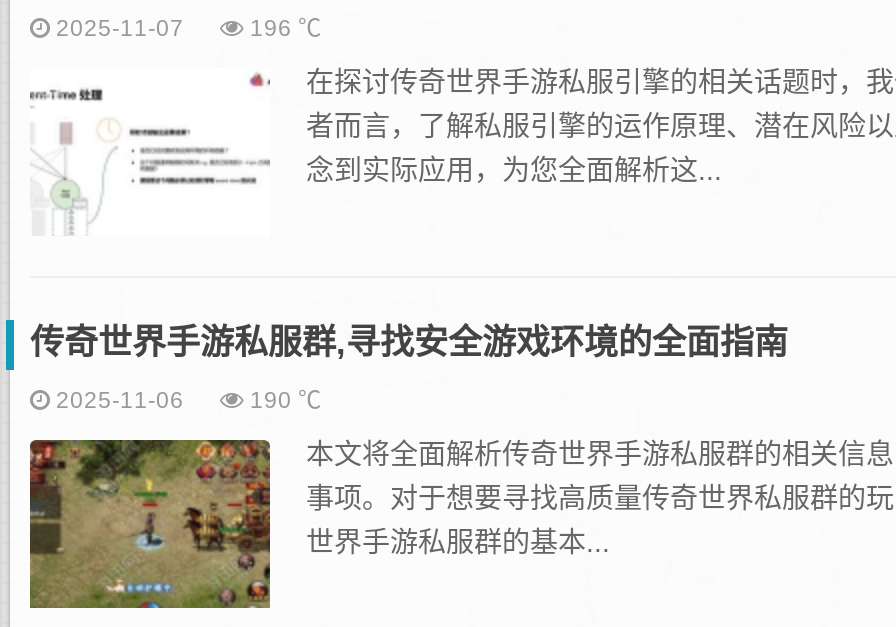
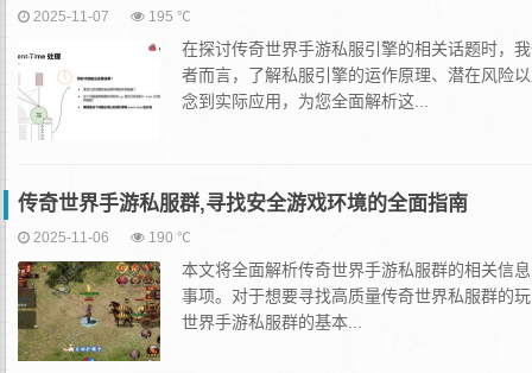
[244,14,322,40] 196 ℃ -> [145,8,191,24] 195 ℃

